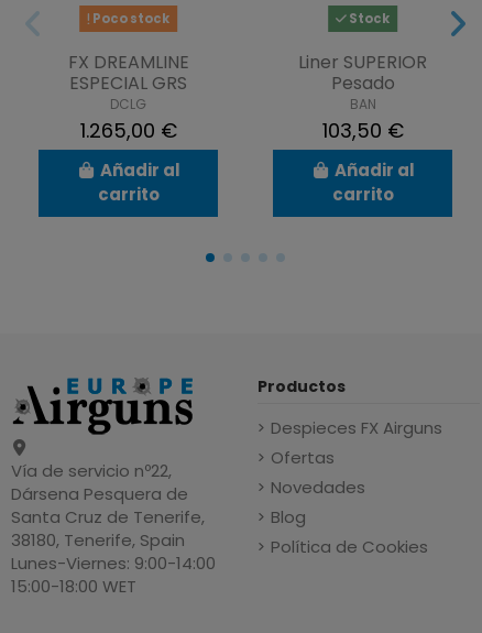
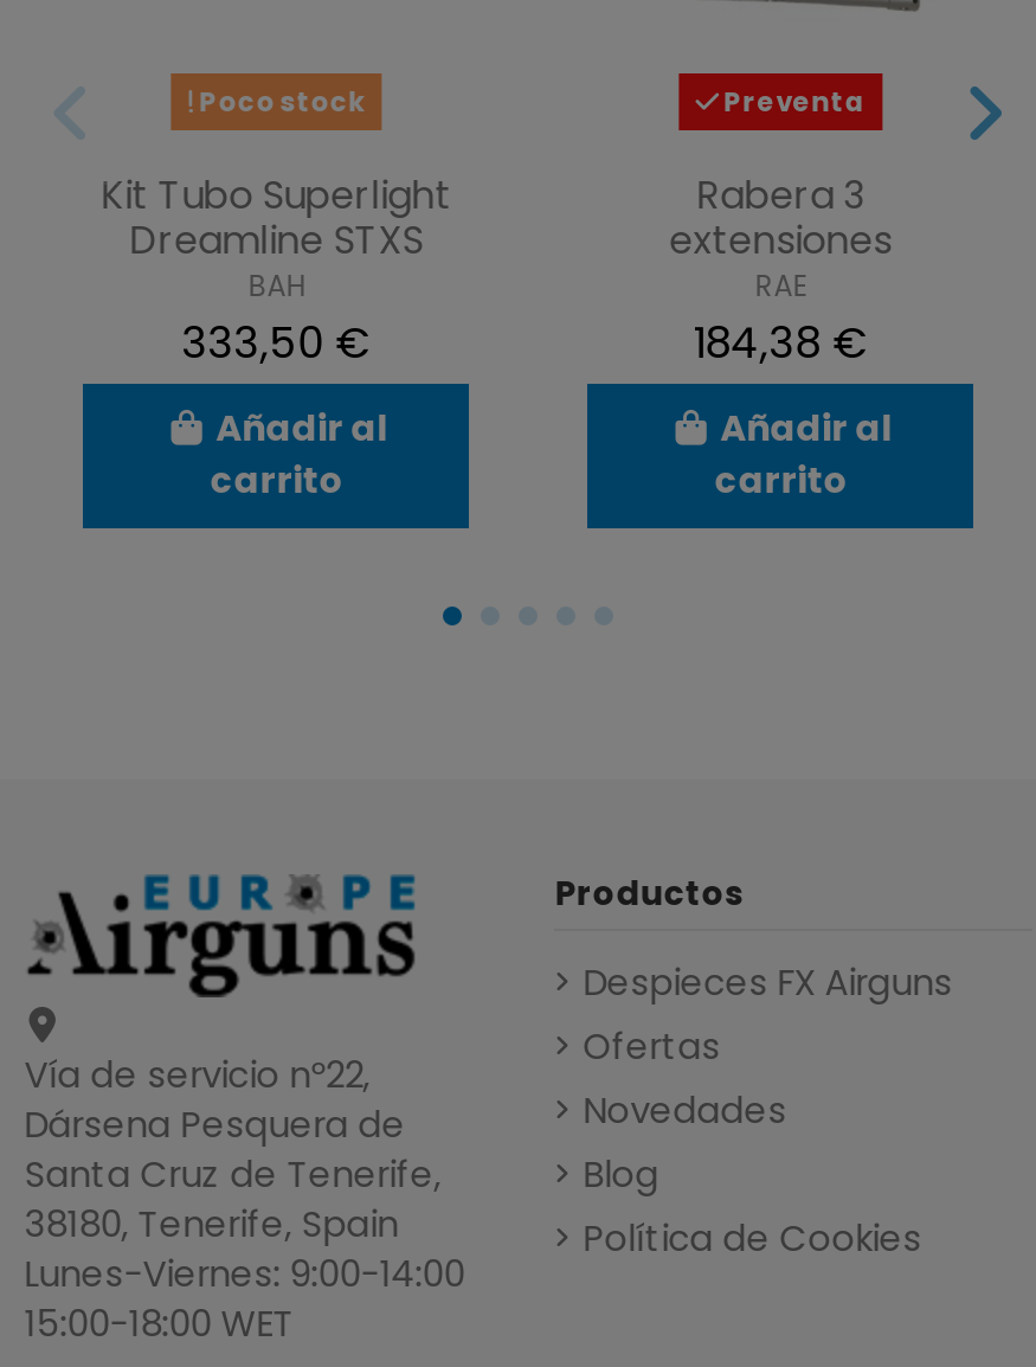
[347,9,390,27] Stock -> [719,82,866,120] Preventa
[68,50,189,144] FX DREAMLINE | ESPECIAL GRS | DCLG | 1.265,00 € -> [101,168,452,372] Kit Tubo Superlight | Dreamline STXS | BAH | 333,50 €
[298,50,427,144] Liner SUPERIOR | Pesado | BAN | 103,50 € -> [670,168,892,372] Rabera 3 | extensiones | RAE | 184,38 €

